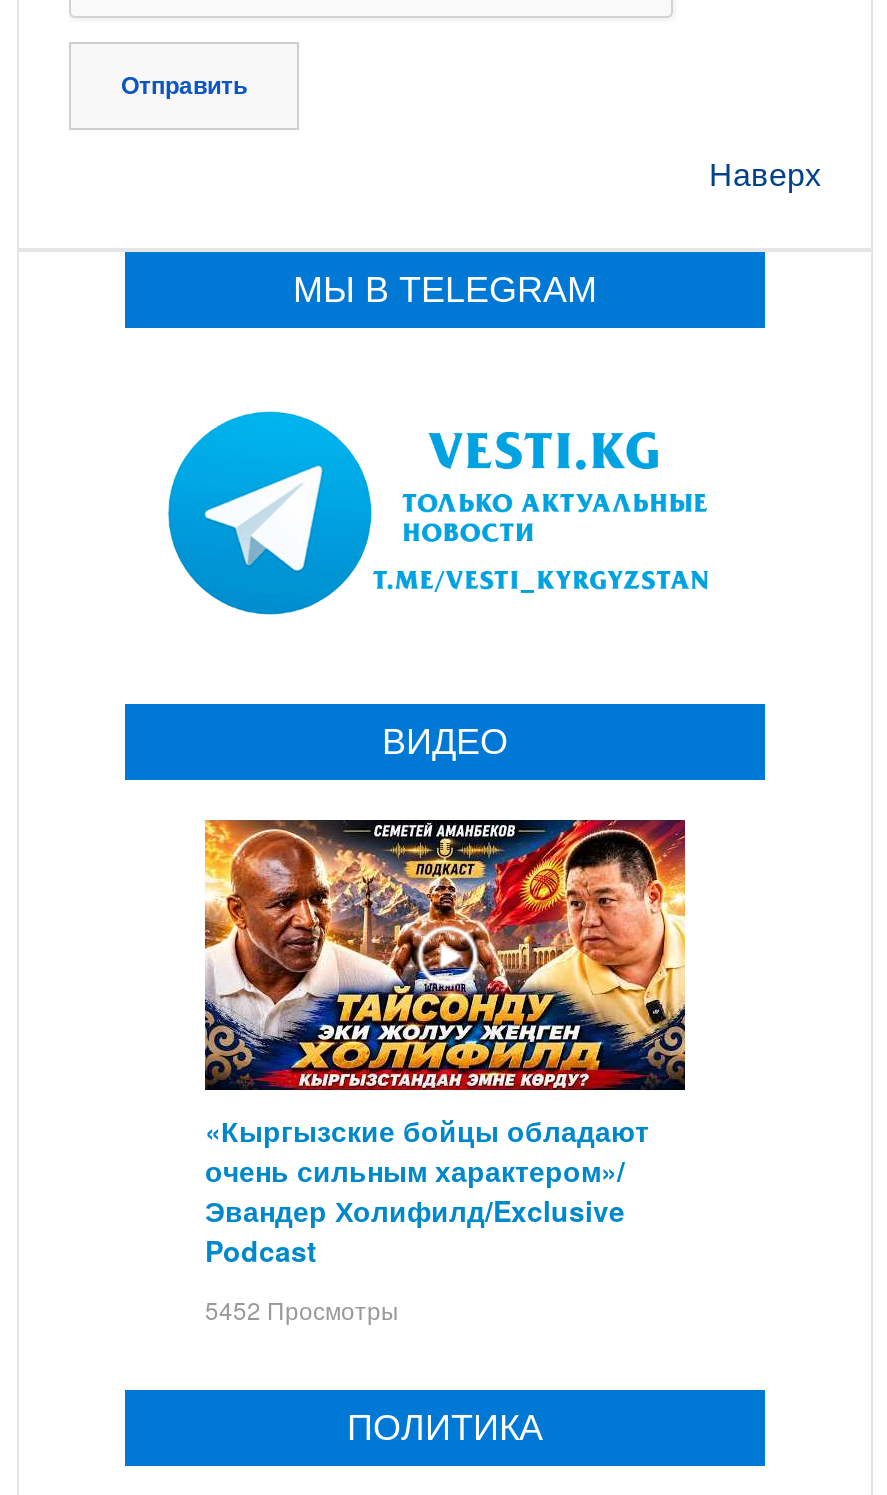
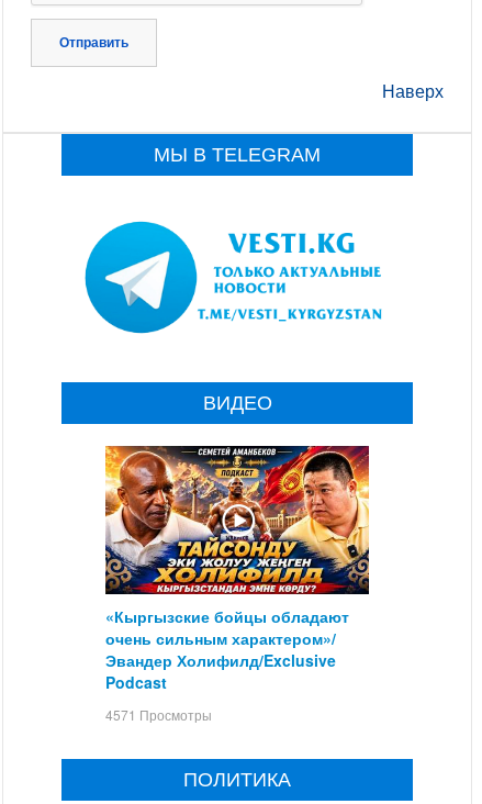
[205,1292,399,1326] 5452 Просмотры -> [105,705,212,724] 4571 Просмотры

